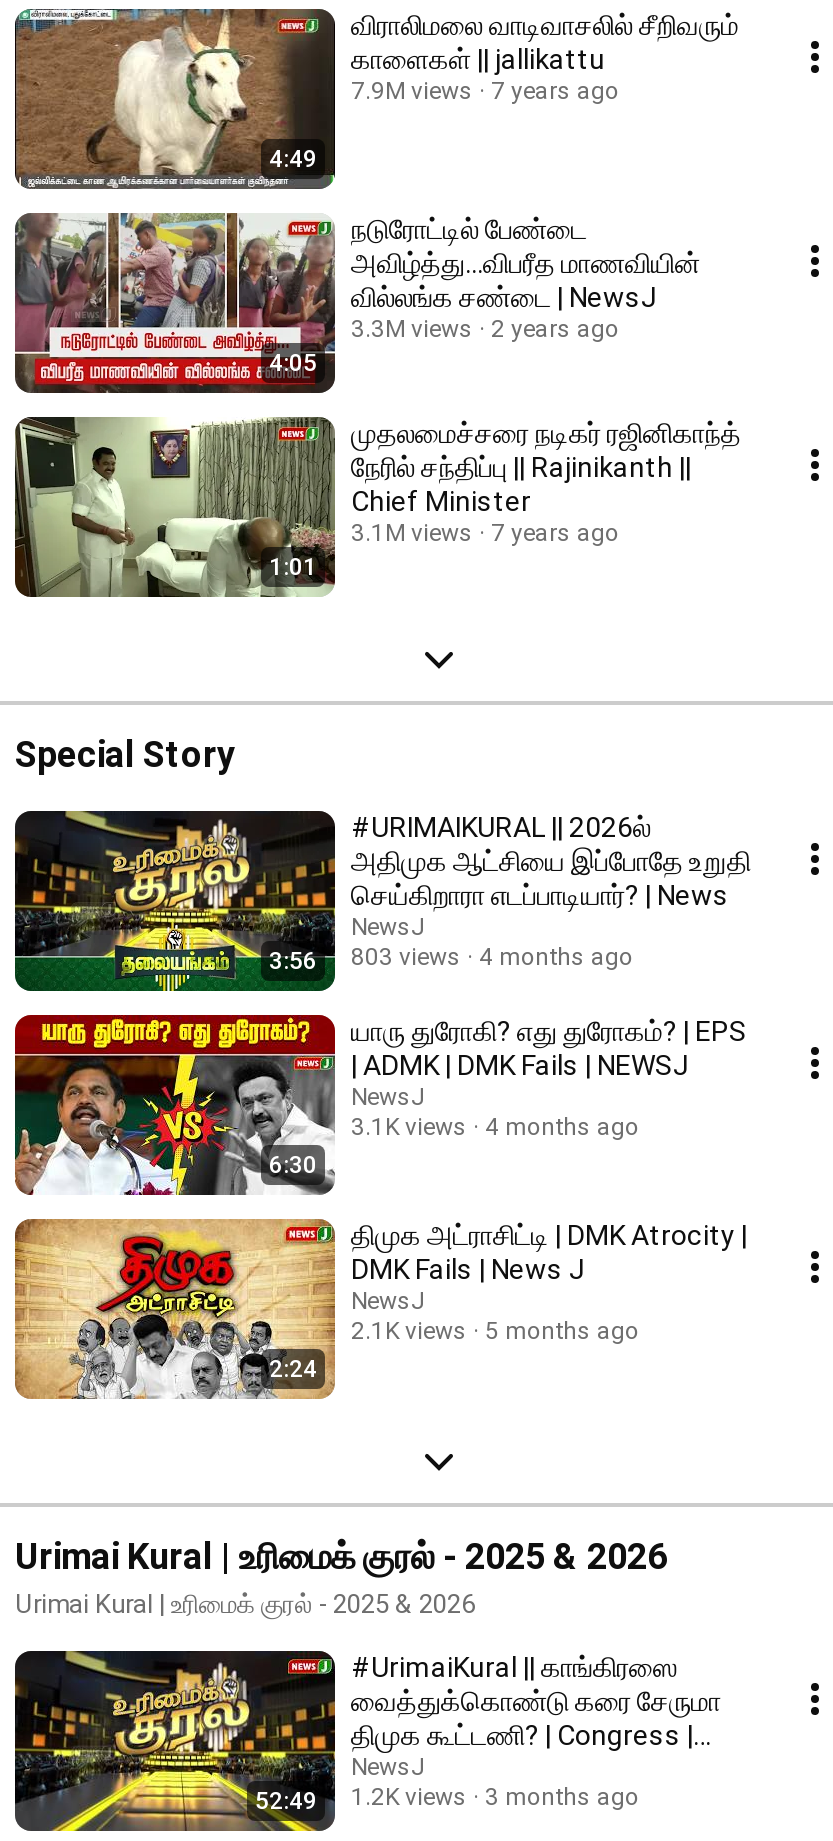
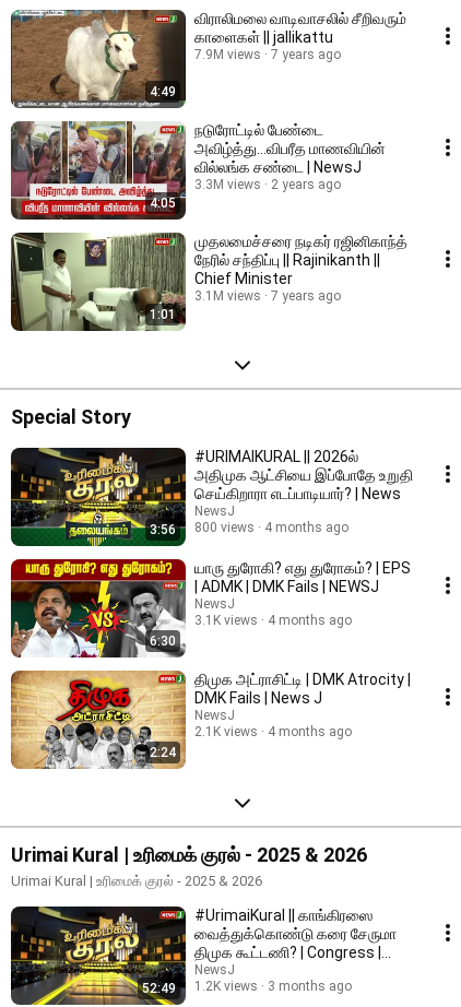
[269,943,633,975] 3:56 803 views 4 months ago -> [150,520,348,537] 3:56 800 views 4 months ago
[351,1317,639,1345] 2.1K views 5 months ago -> [194,724,352,739] 2.1K views 4 months ago

